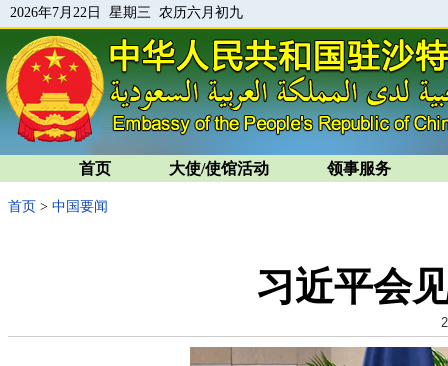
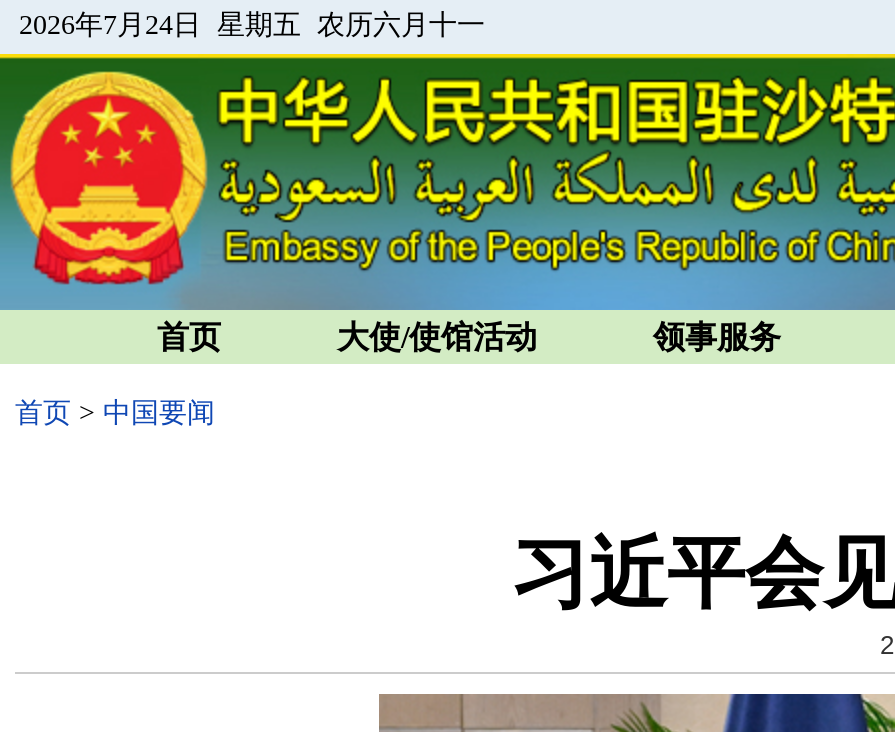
[10,5,247,20] 2026年7月22日 星期三 农历六月初九 -> [19,10,493,40] 2026年7月24日 星期五 农历六月十一

